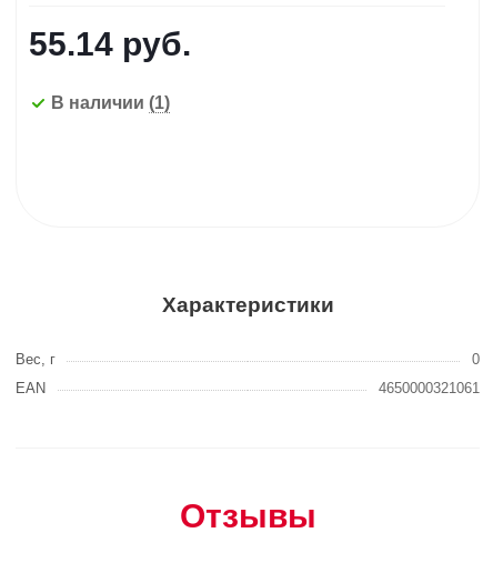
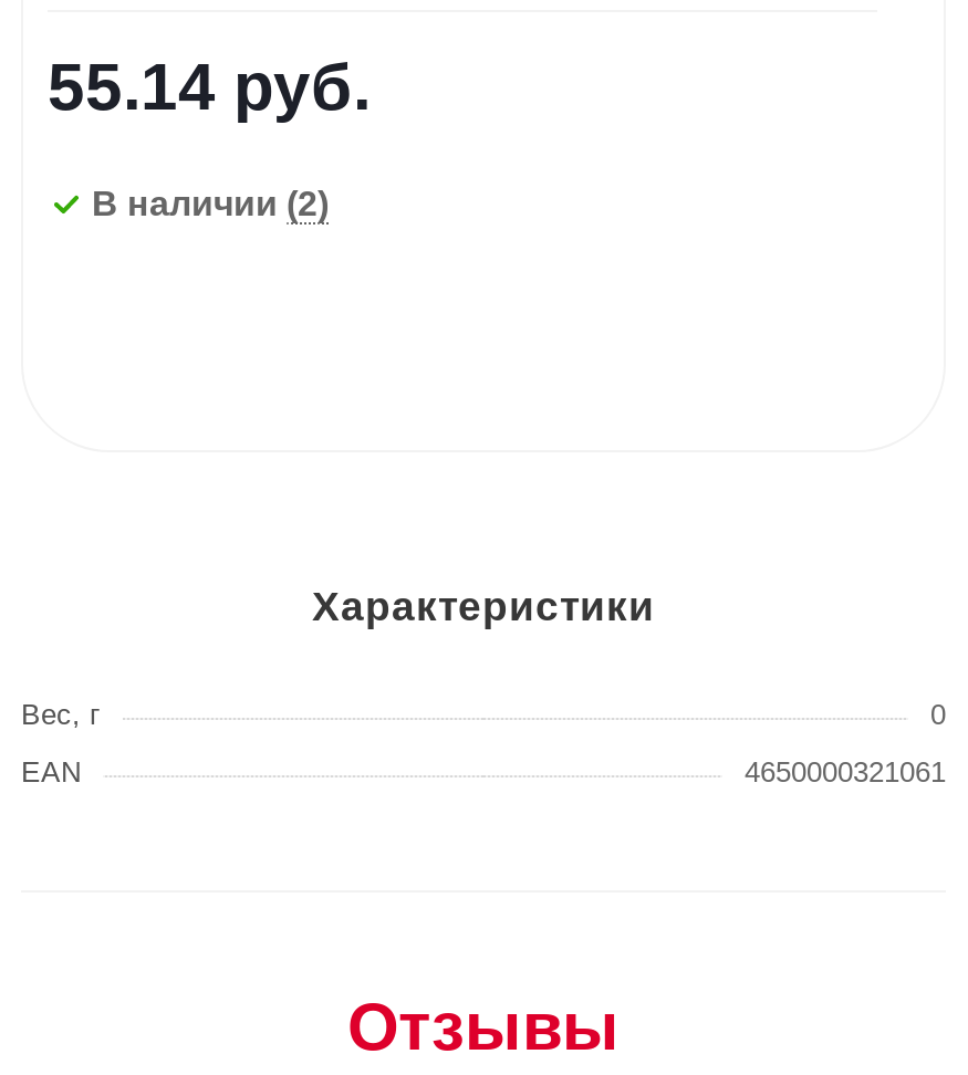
[51,93,170,112] В наличии (1) -> [92,185,329,222] В наличии (2)

